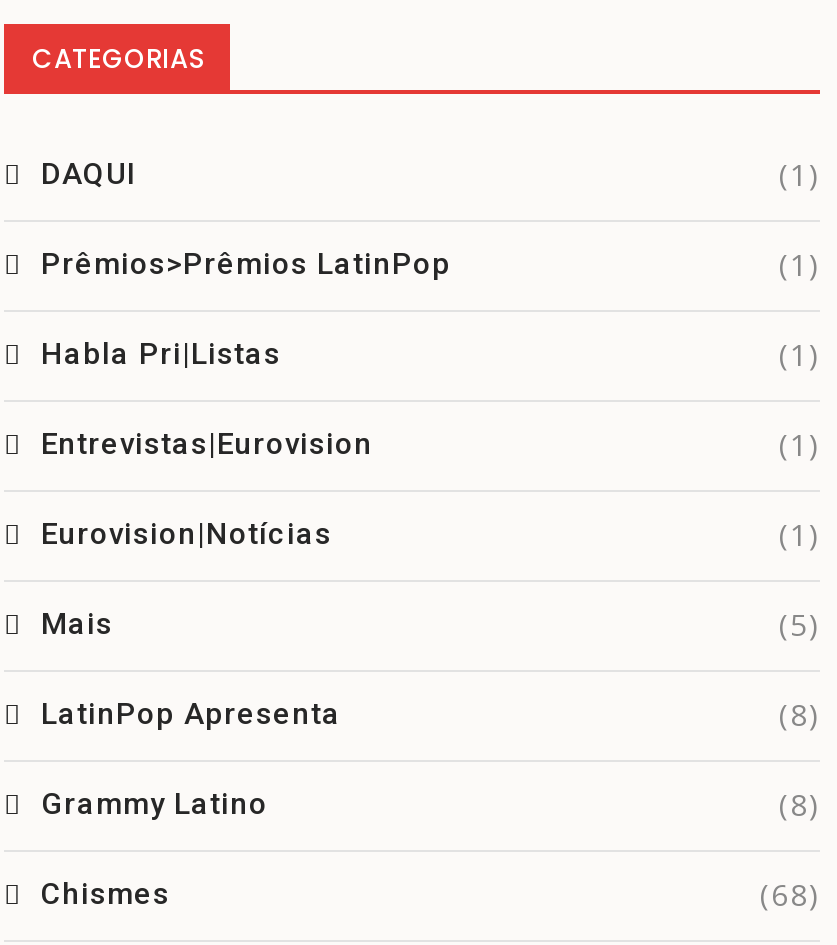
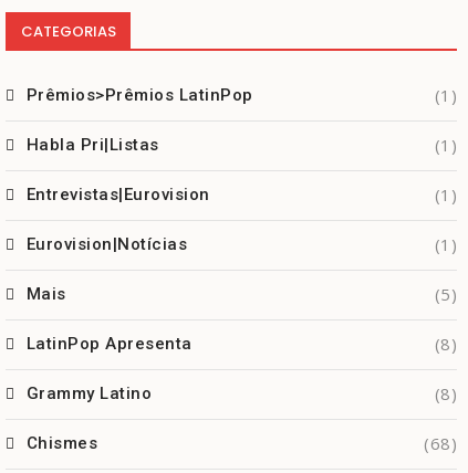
[41,154,820,194] DAQUI | (1) -> none

